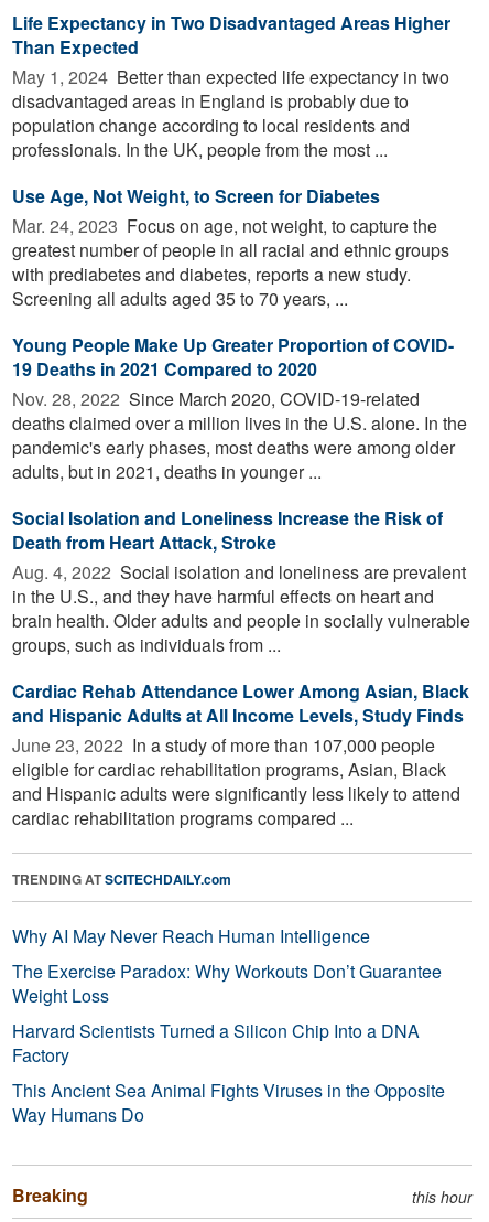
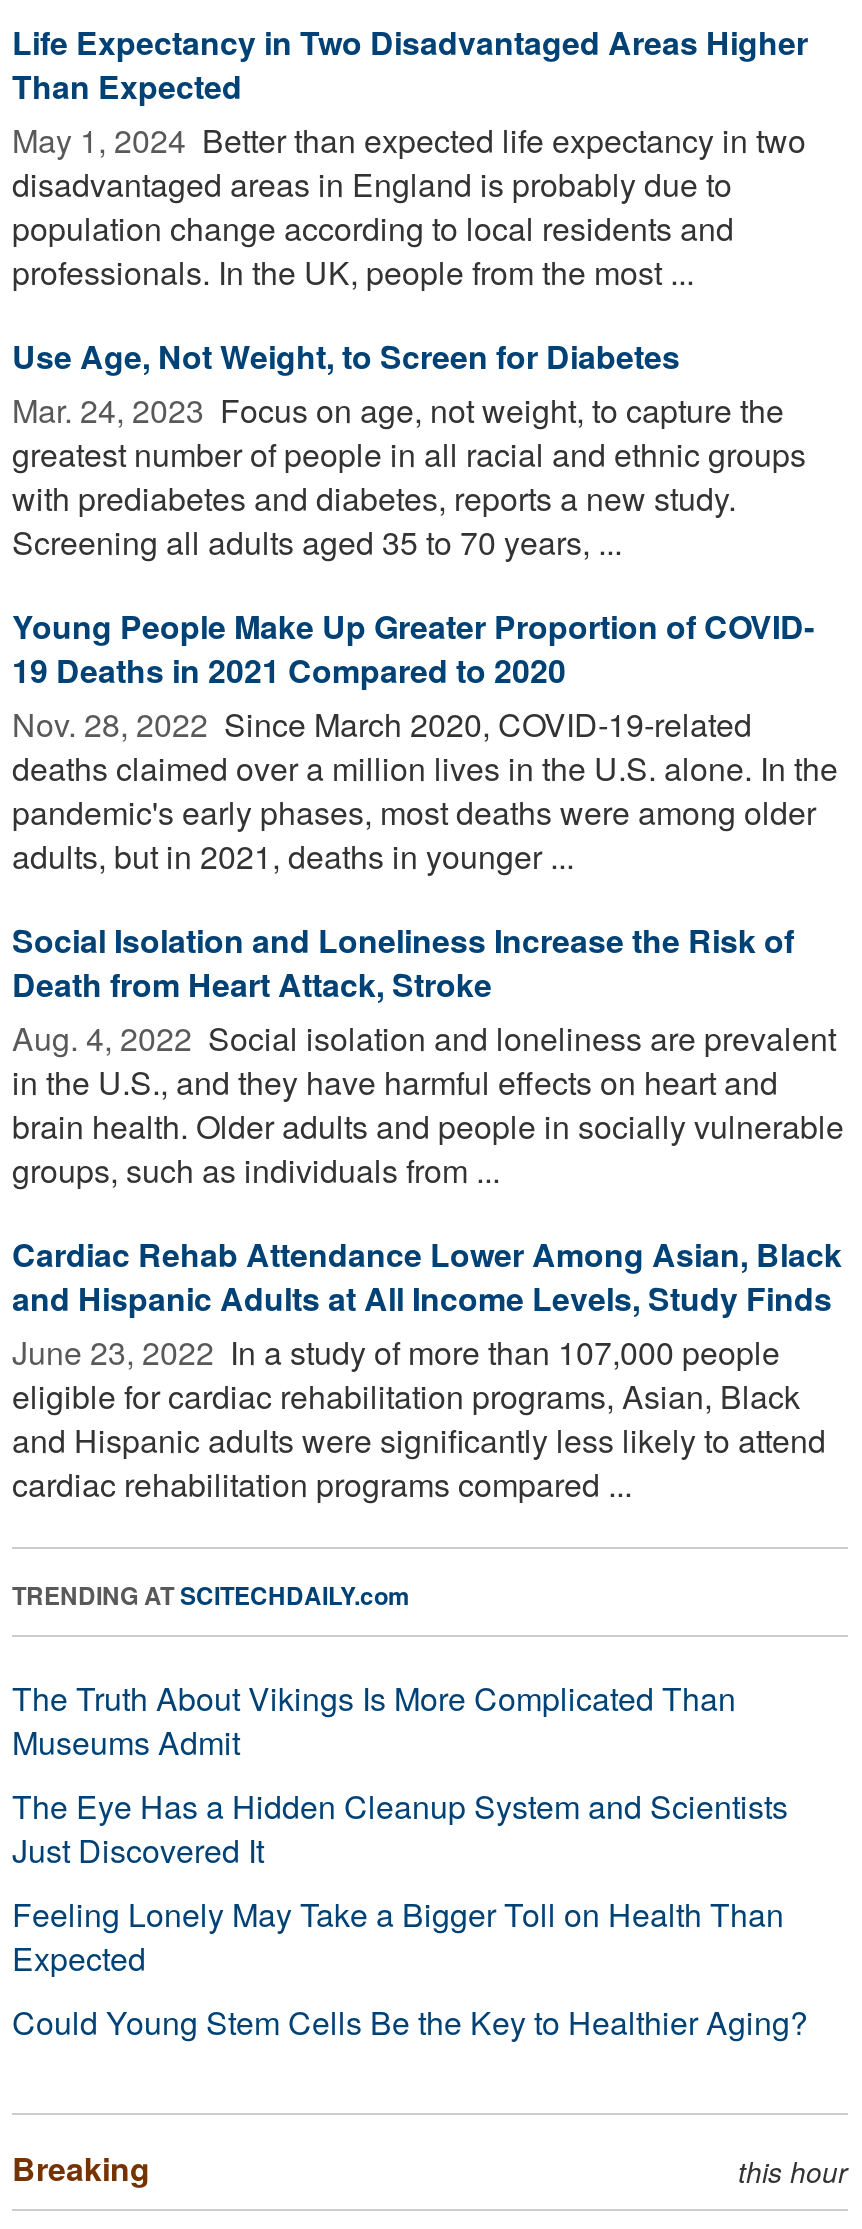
[12,923,445,1127] Why AI May Never Reach Human Intelligence | The Exercise Paradox: Why Workouts Don’t Guarantee | Weight Loss | Harvard Scientists Turned a Silicon Chip Into a DNA | Factory | This Ancient Sea Animal Fights Viruses in the Opposite | Way Humans Do -> [12,1675,808,2045] The Truth About Vikings Is More Complicated Than | Museums Admit | The Eye Has a Hidden Cleanup System and Scientists | Just Discovered It | Feeling Lonely May Take a Bigger Toll on Health Than | Expected | Could Young Stem Cells Be the Key to Healthier Aging?

